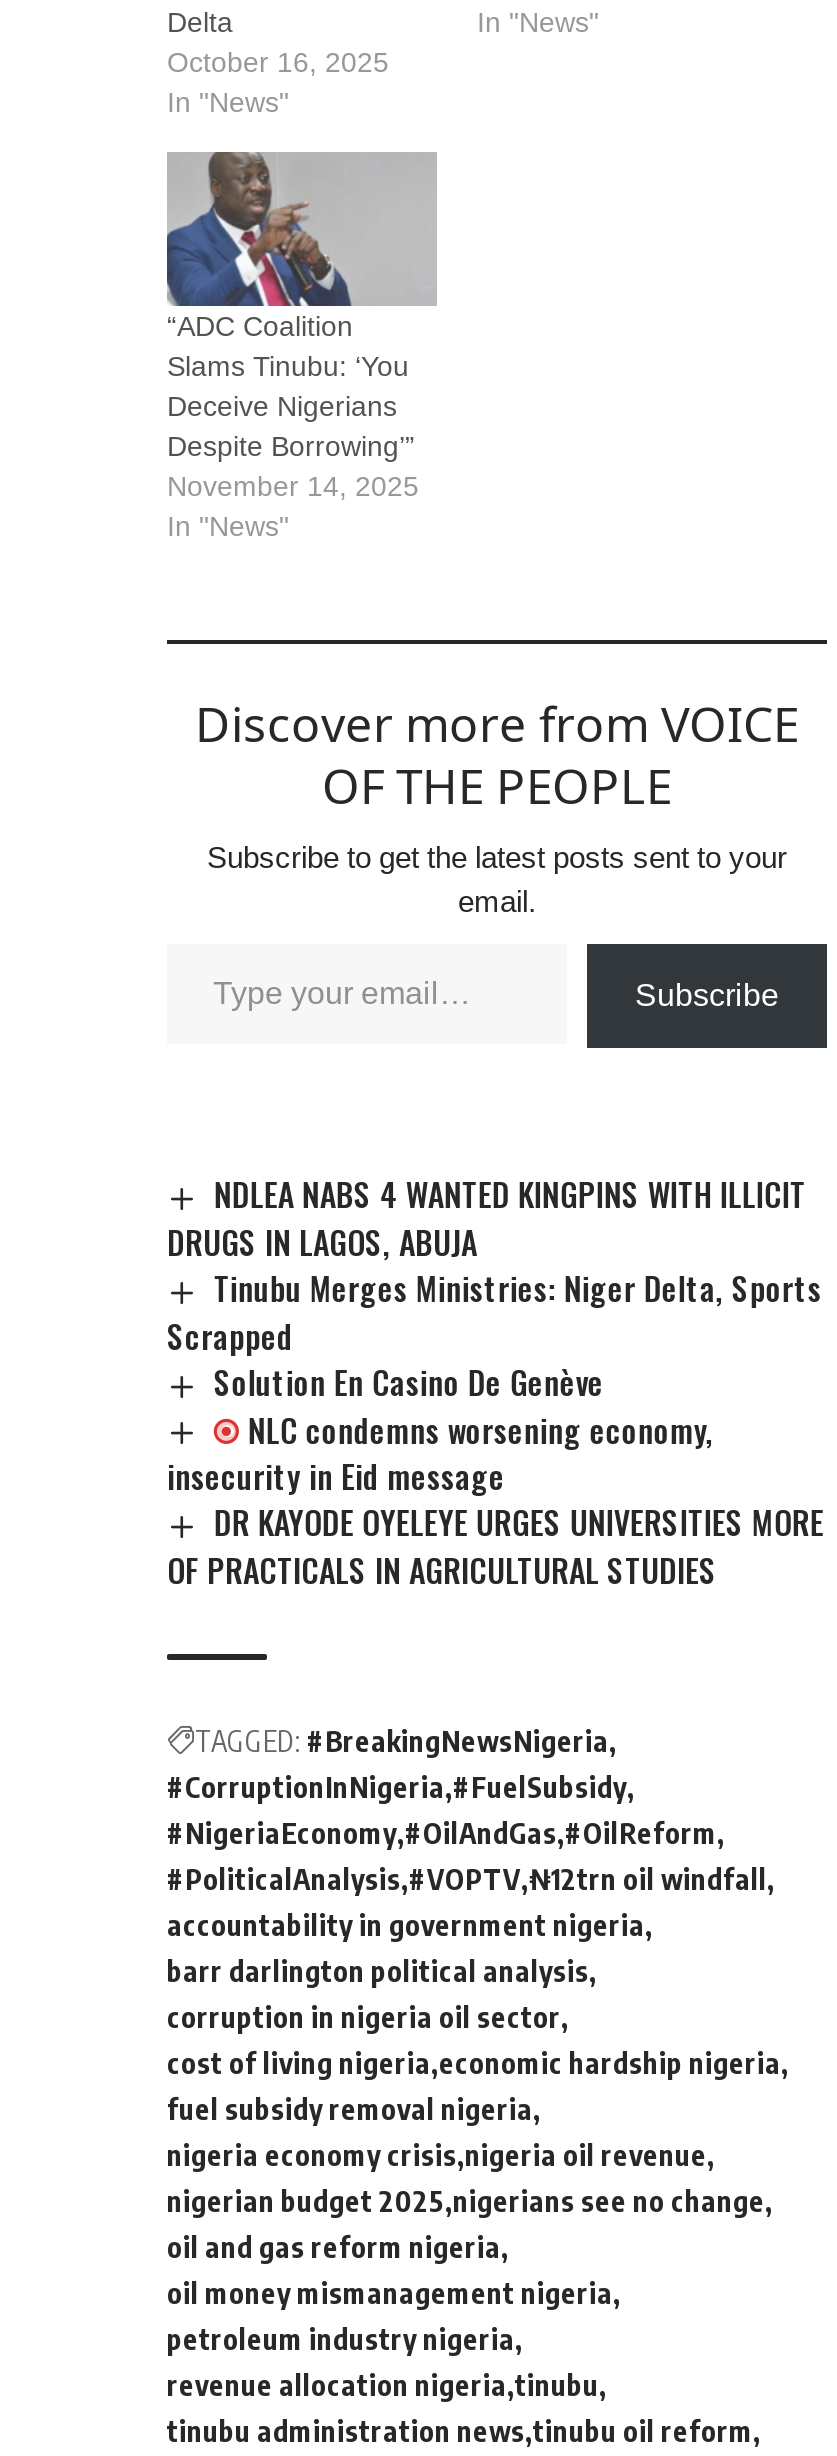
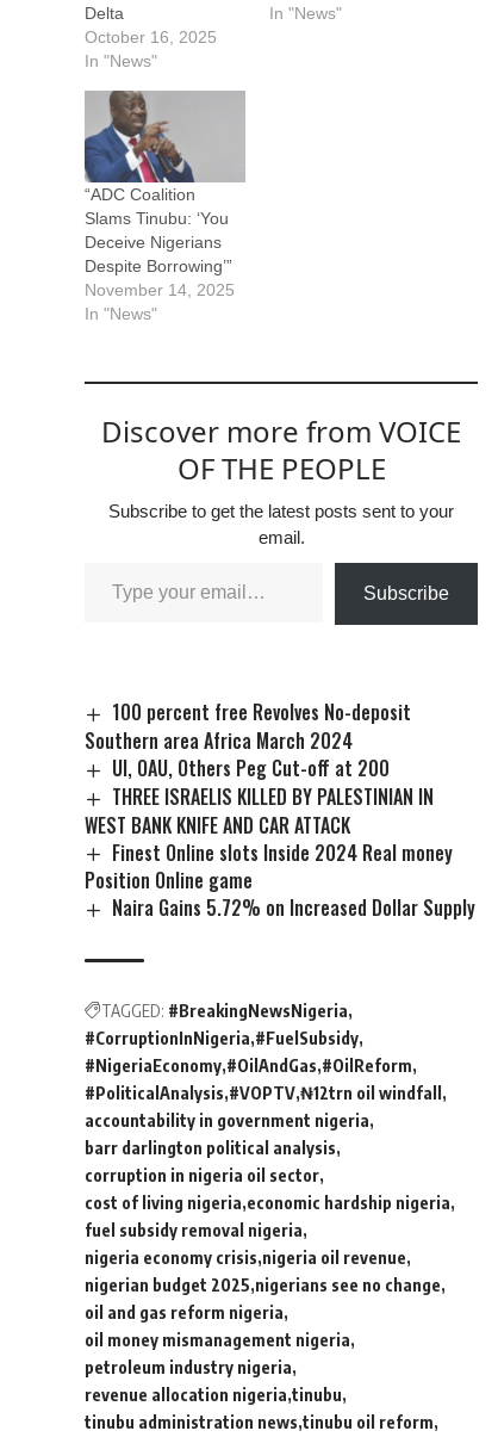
[167,1170,824,1595] NDLEA NABS 4 WANTED KINGPINS WITH ILLICIT | DRUGS IN LAGOS, ABUJA | Tinubu Merges Ministries: Niger Delta, Sports | Scrapped | Solution En Casino De Genève | NLC condemns worsening economy, | insecurity in Eid message | DR KAYODE OYELEYE URGES UNIVERSITIES MORE | OF PRACTICALS IN AGRICULTURAL STUDIES -> [85,698,476,922] 100 percent free Revolves No-deposit | Southern area Africa March 2024 | UI, OAU, Others Peg Cut-off at 200 | THREE ISRAELIS KILLED BY PALESTINIAN IN | WEST BANK KNIFE AND CAR ATTACK | Finest Online slots Inside 2024 Real money | Position Online game | Naira Gains 5.72% on Increased Dollar Supply

